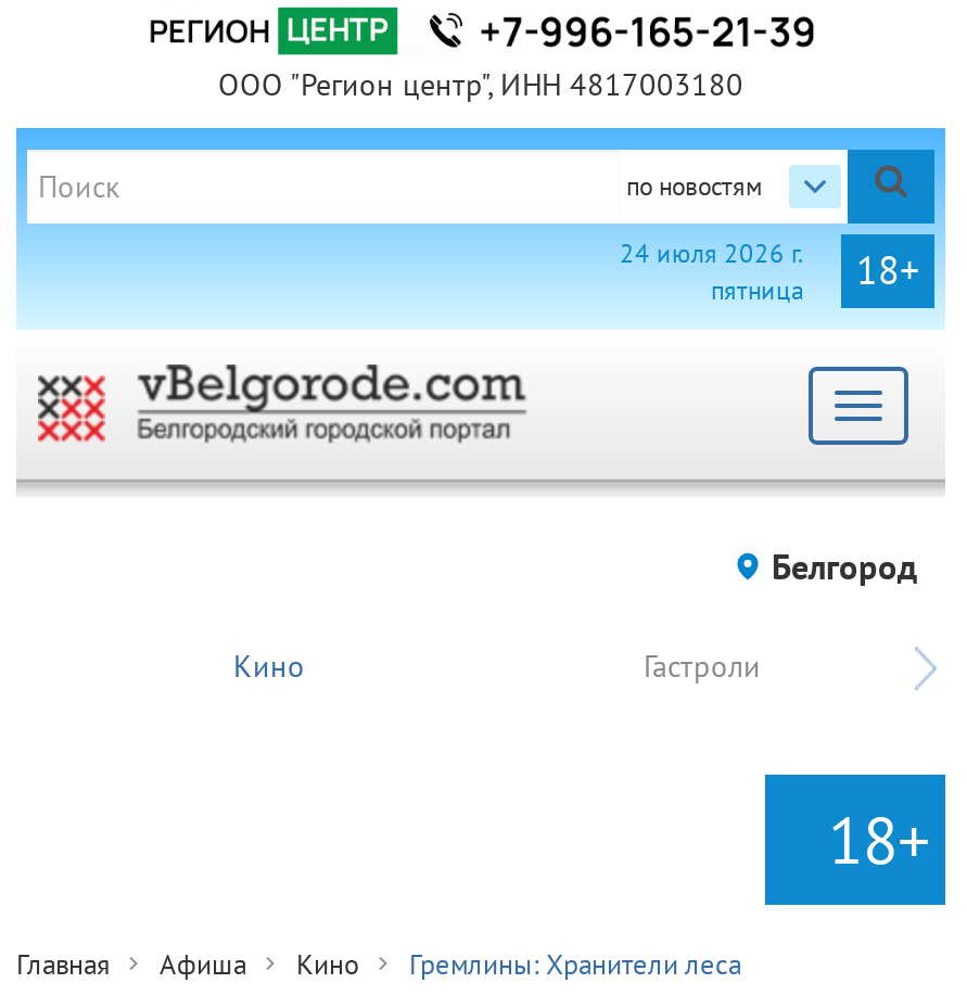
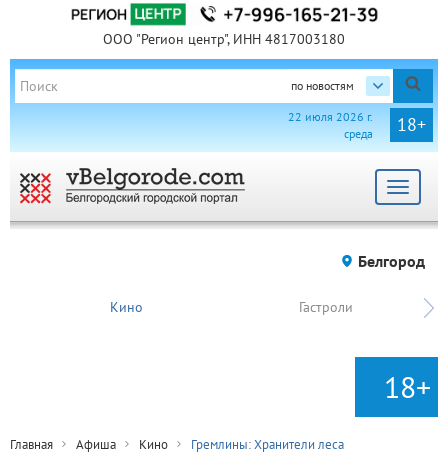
[620,236,804,306] 24 июля 2026 г. | пятница -> [288,109,373,141] 22 июля 2026 г. | среда

